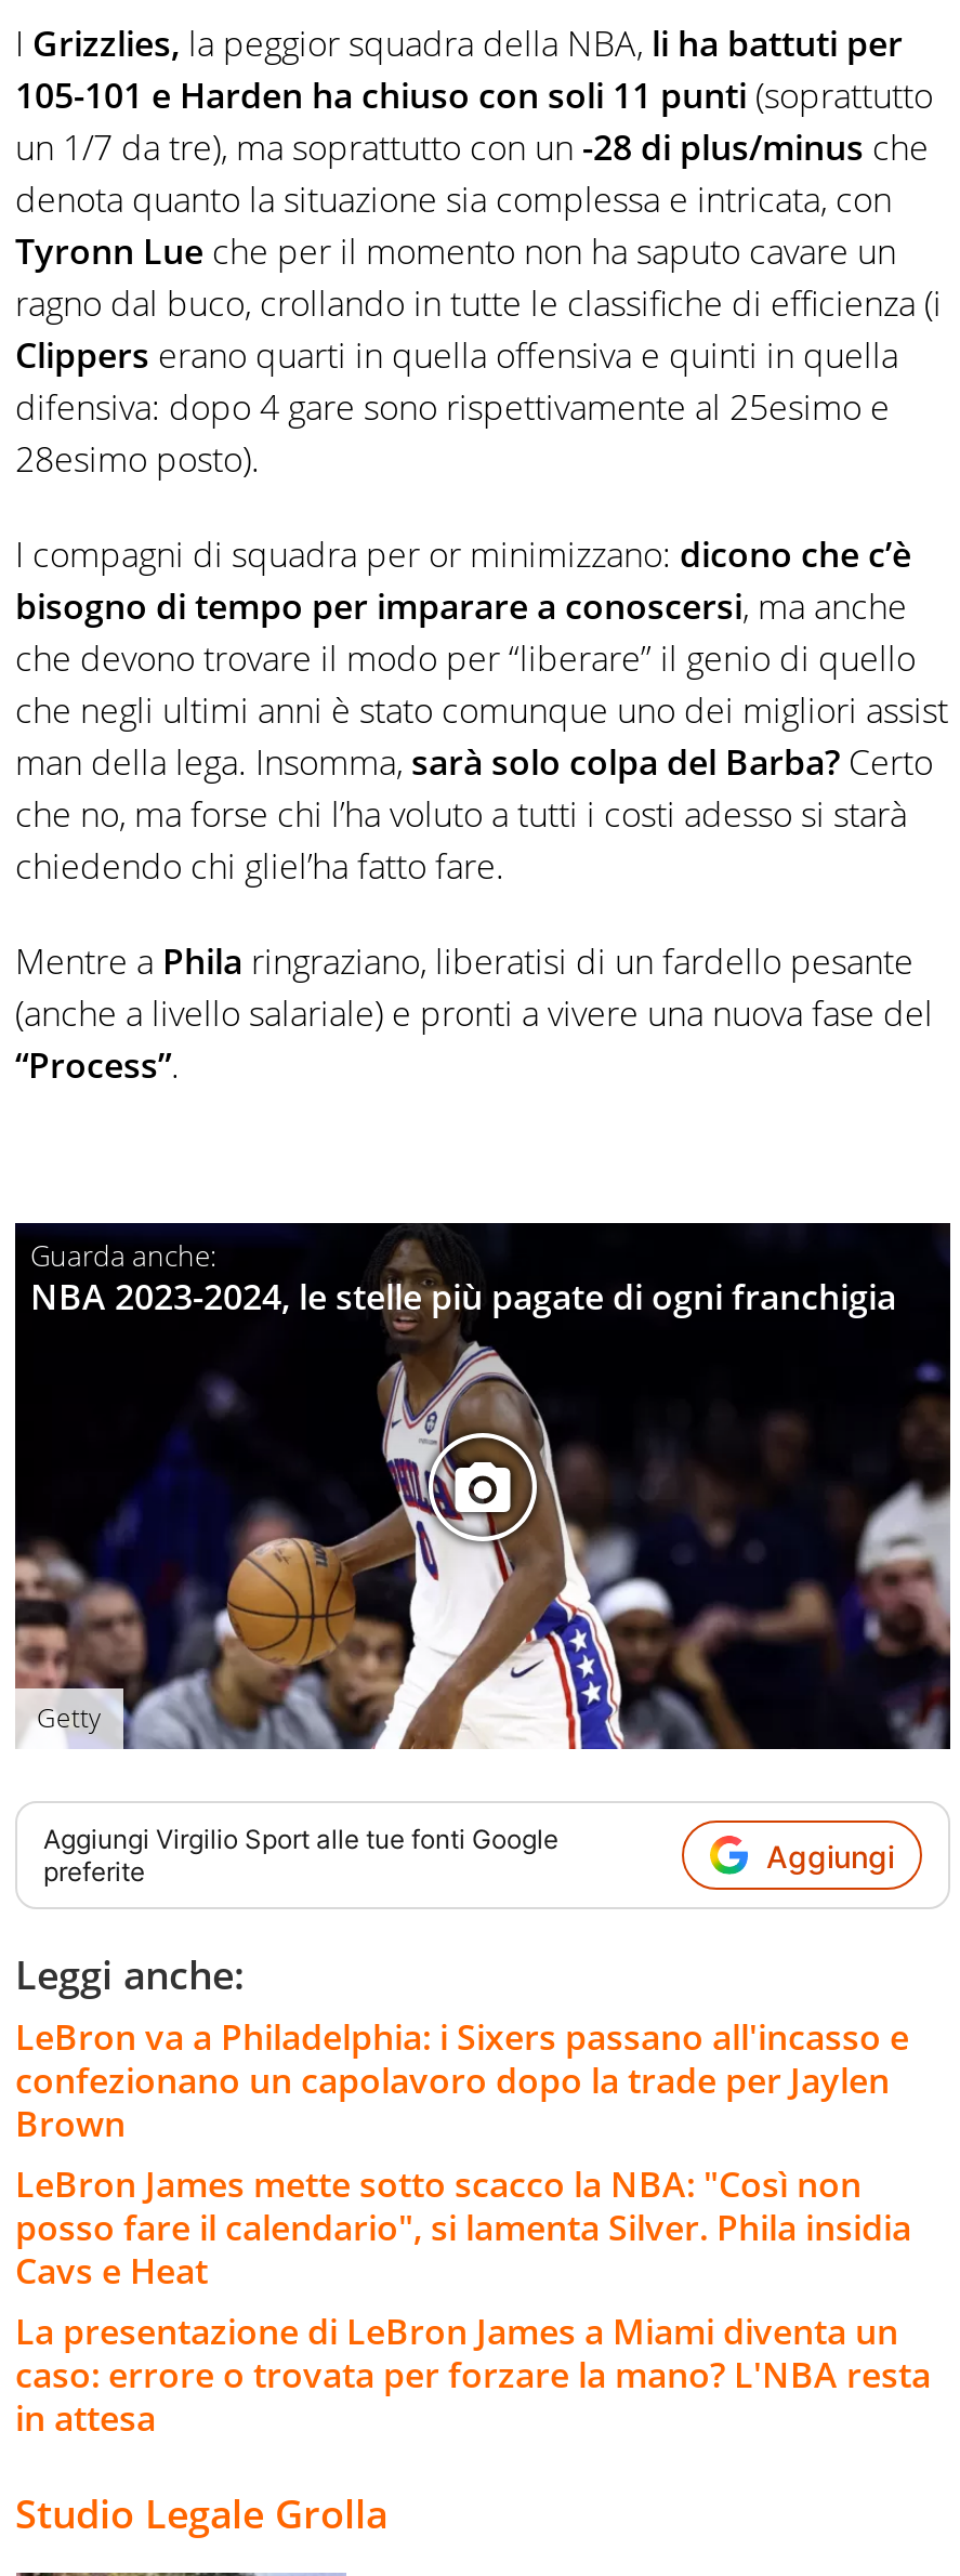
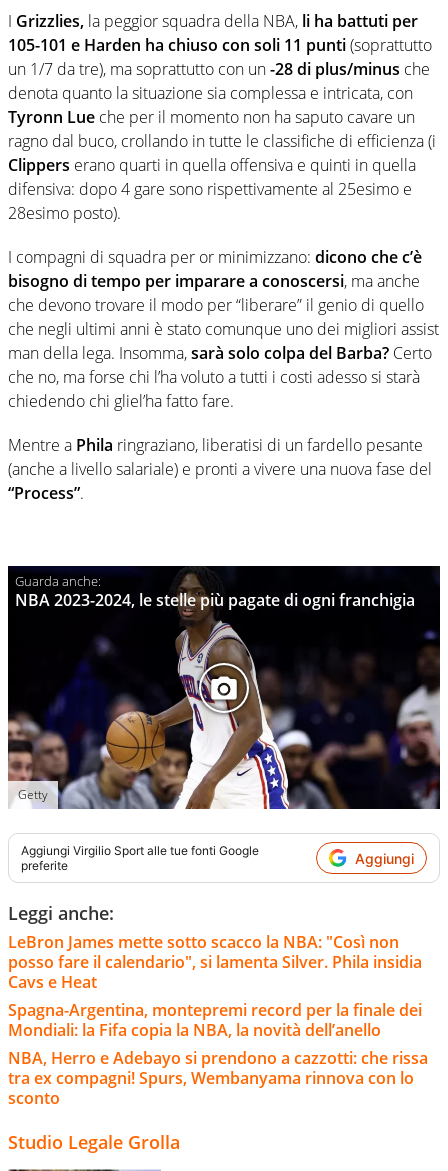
[15,2014,909,2148] LeBron va a Philadelphia: i Sixers passano all'incasso e | confezionano un capolavoro dopo la trade per Jaylen | Brown -> none
moved [15,2161,911,2296] -> [8,931,422,993]: LeBron James mette sotto scacco la NBA: "Così non | posso fare il calendario", si lamenta Silver. Phila insidia | Cavs e Heat
[15,2309,931,2443] La presentazione di LeBron James a Miami diventa un | caso: errore o trovata per forzare la mano? L'NBA resta | in attesa -> [8,999,428,1109] Spagna-Argentina, montepremi record per la finale dei | Mondiali: la Fifa copia la NBA, la novità dell’anello | NBA, Herro e Adebayo si prendono a cazzotti: che rissa | tra ex compagni! Spurs, Wembanyama rinnova con lo | sconto

